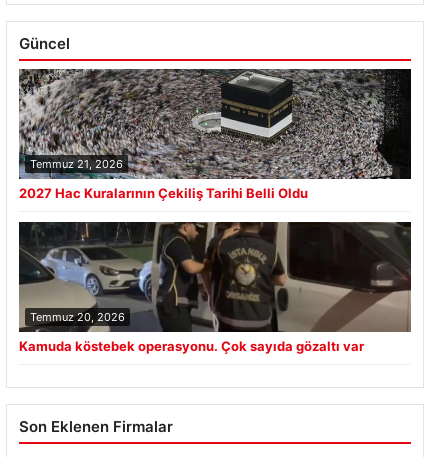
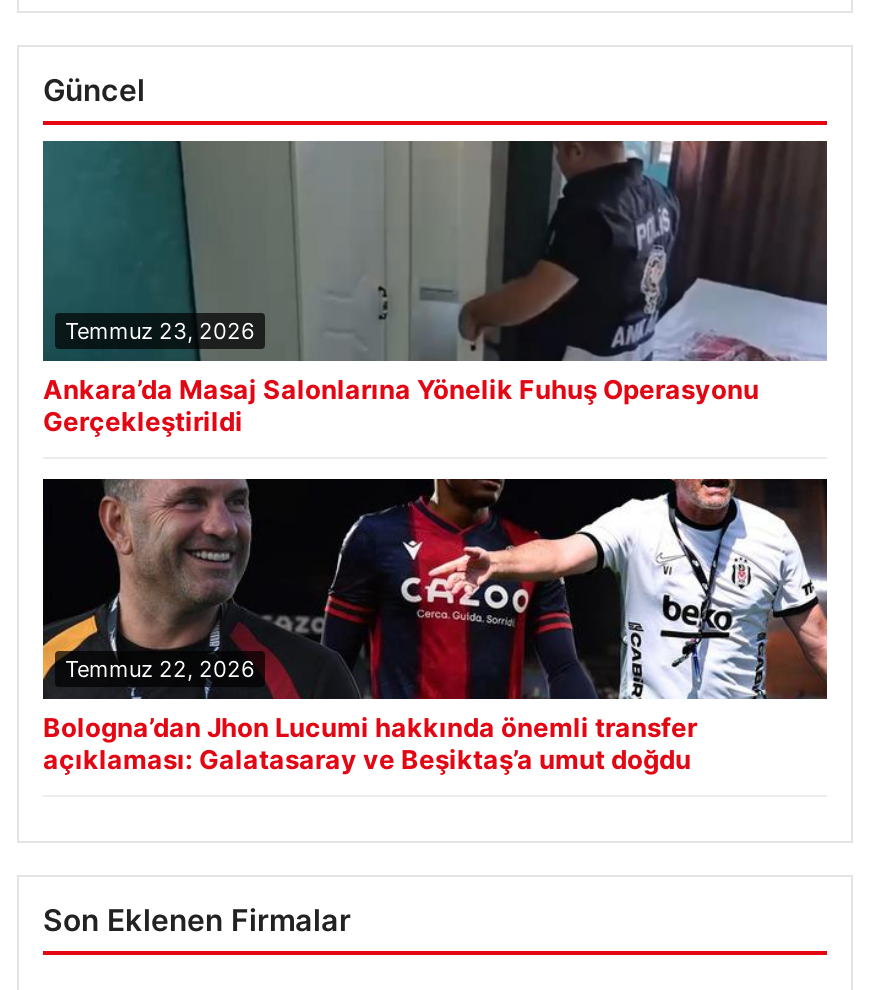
[19,69,412,180] [image] | Temmuz 21, 2026 -> [43,141,827,361] [image] | Temmuz 23, 2026
[19,185,308,201] 2027 Hac Kuralarının Çekiliş Tarihi Belli Oldu -> [43,372,759,436] Ankara’da Masaj Salonlarına Yönelik Fuhuş Operasyonu | Gerçekleştirildi
[19,221,411,333] [image] | Temmuz 20, 2026 -> [45,477,827,701] [image] | Temmuz 22, 2026
[19,338,364,354] Kamuda köstebek operasyonu. Çok sayıda gözaltı var -> [43,710,697,774] Bologna’dan Jhon Lucumi hakkında önemli transfer | açıklaması: Galatasaray ve Beşiktaş’a umut doğdu

